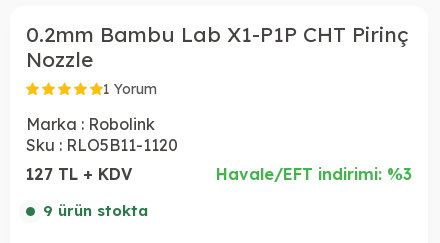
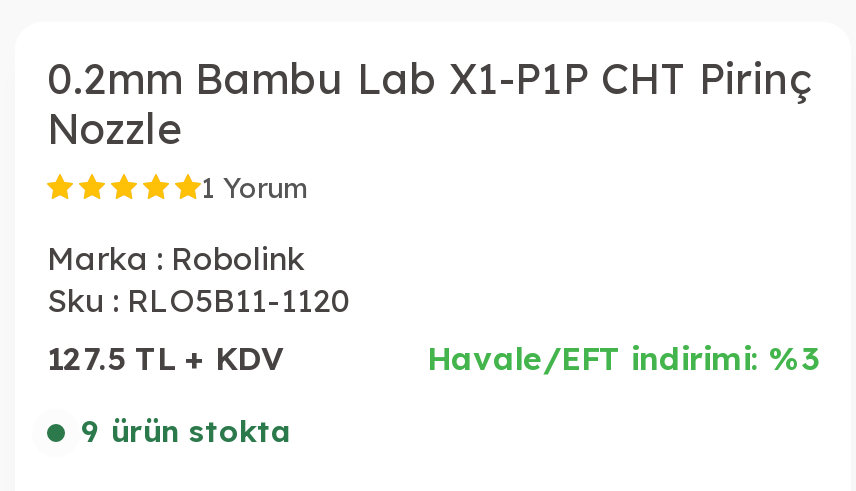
[26,164,132,184] 127 TL + KDV -> [47,338,283,378] 127.5 TL + KDV

